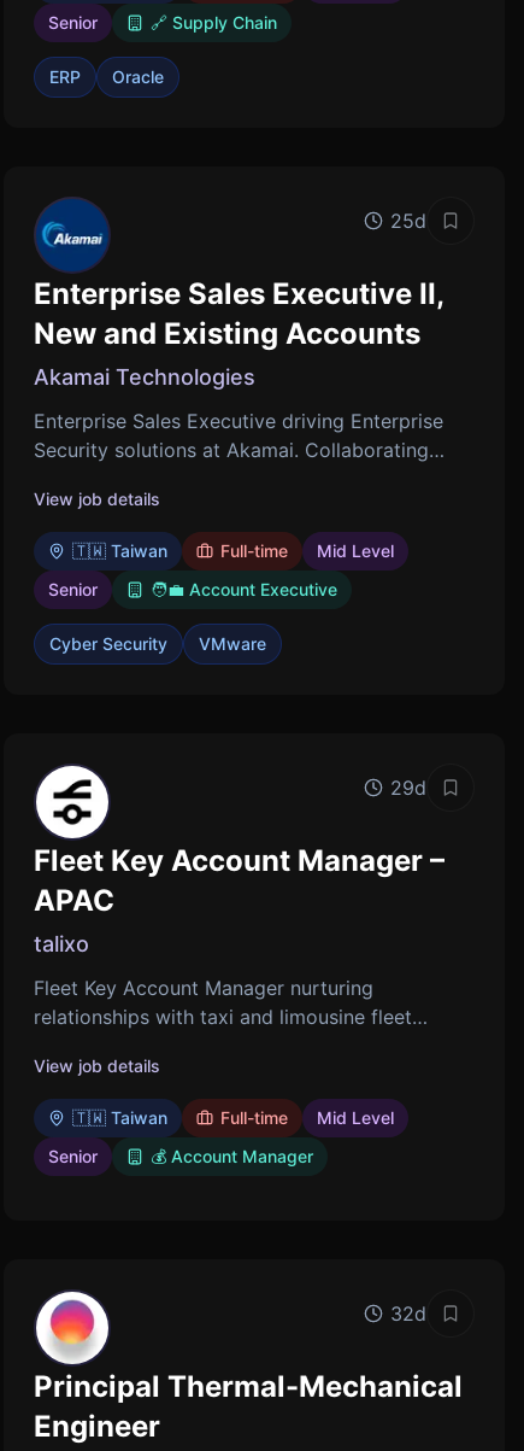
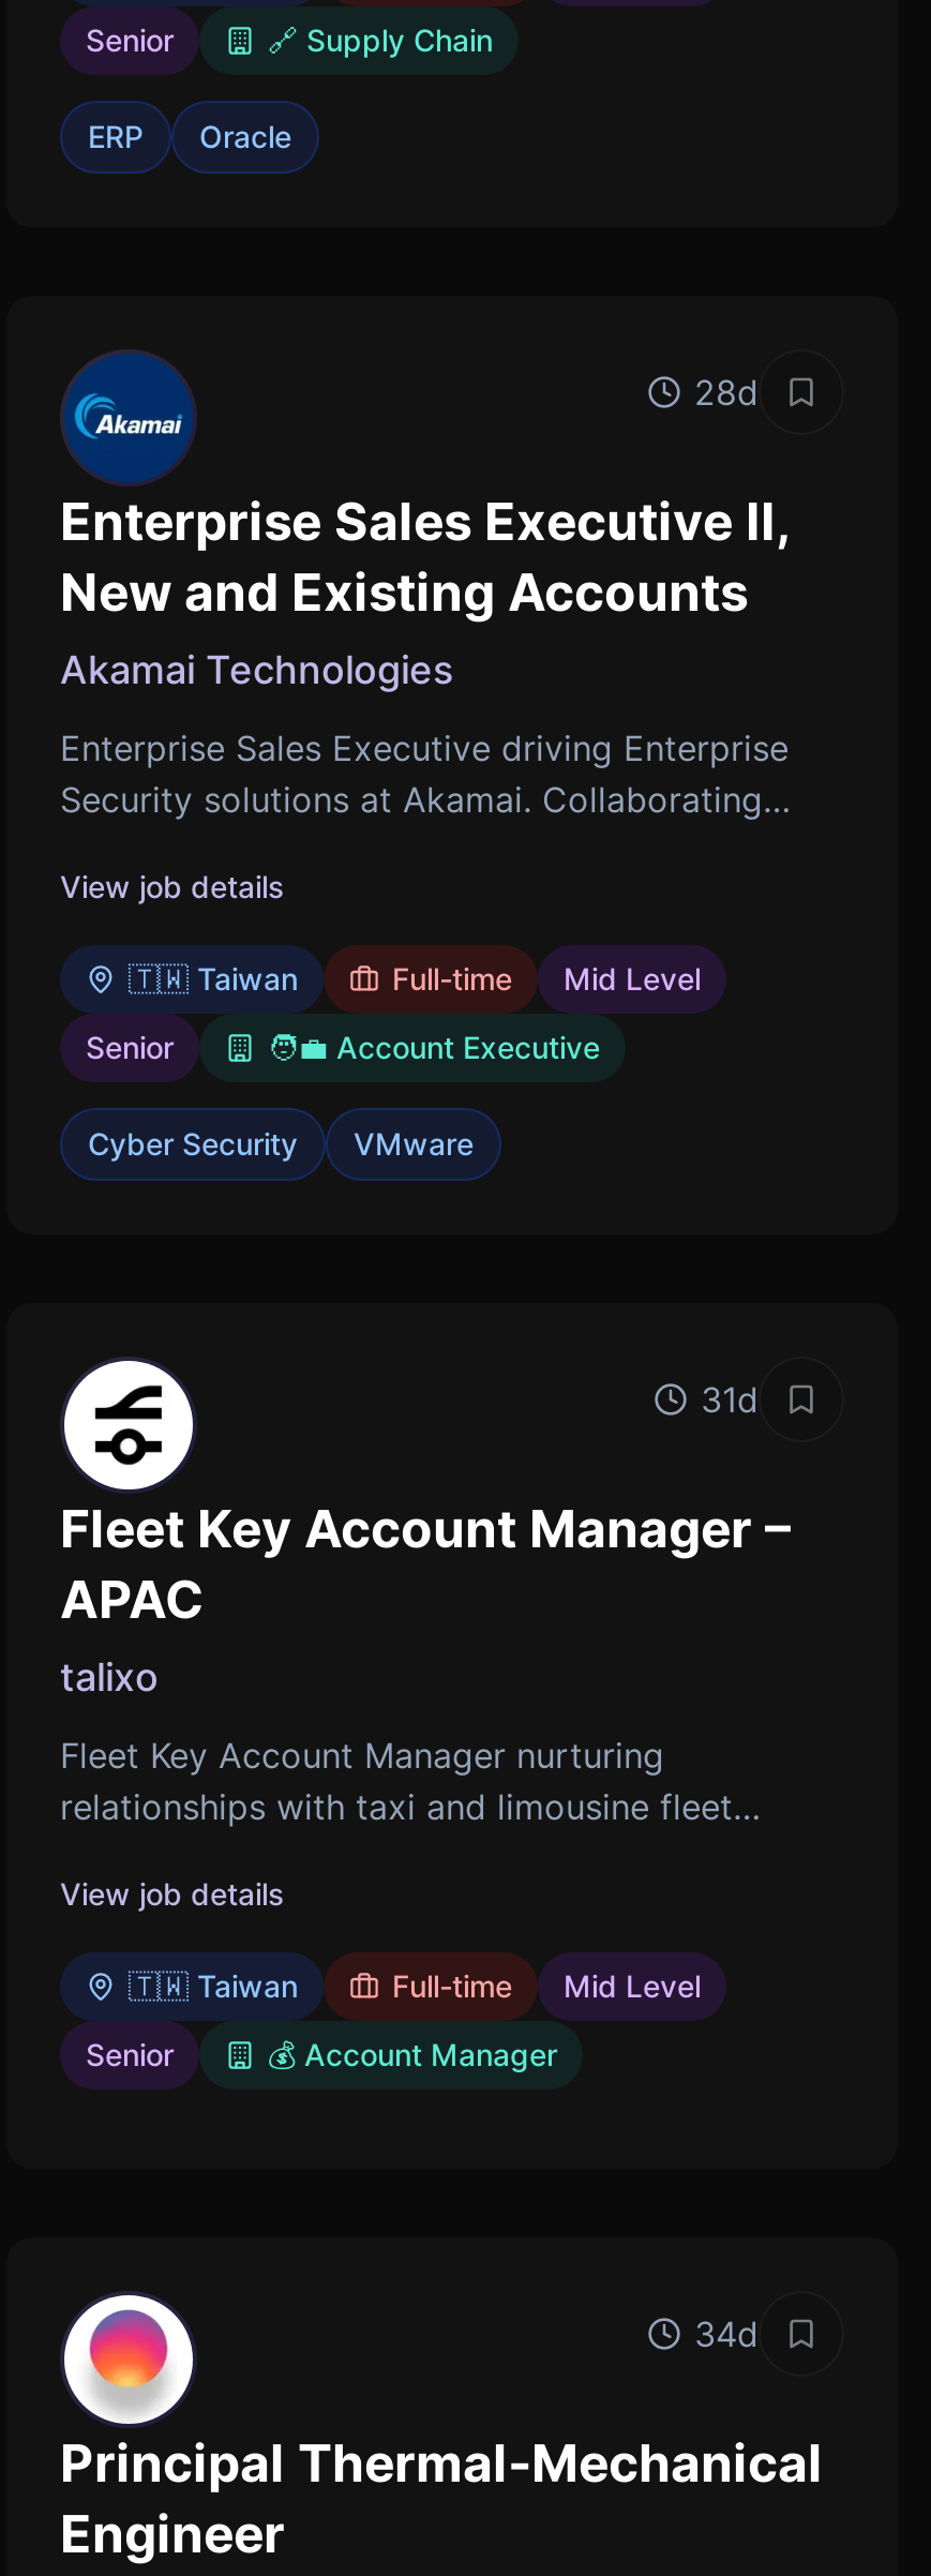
[390,209,426,233] 25d -> [694,371,759,414] 28d
[390,776,426,800] 29d -> [701,1378,759,1421] 31d
[390,1301,426,1326] 32d -> [694,2312,759,2355] 34d

